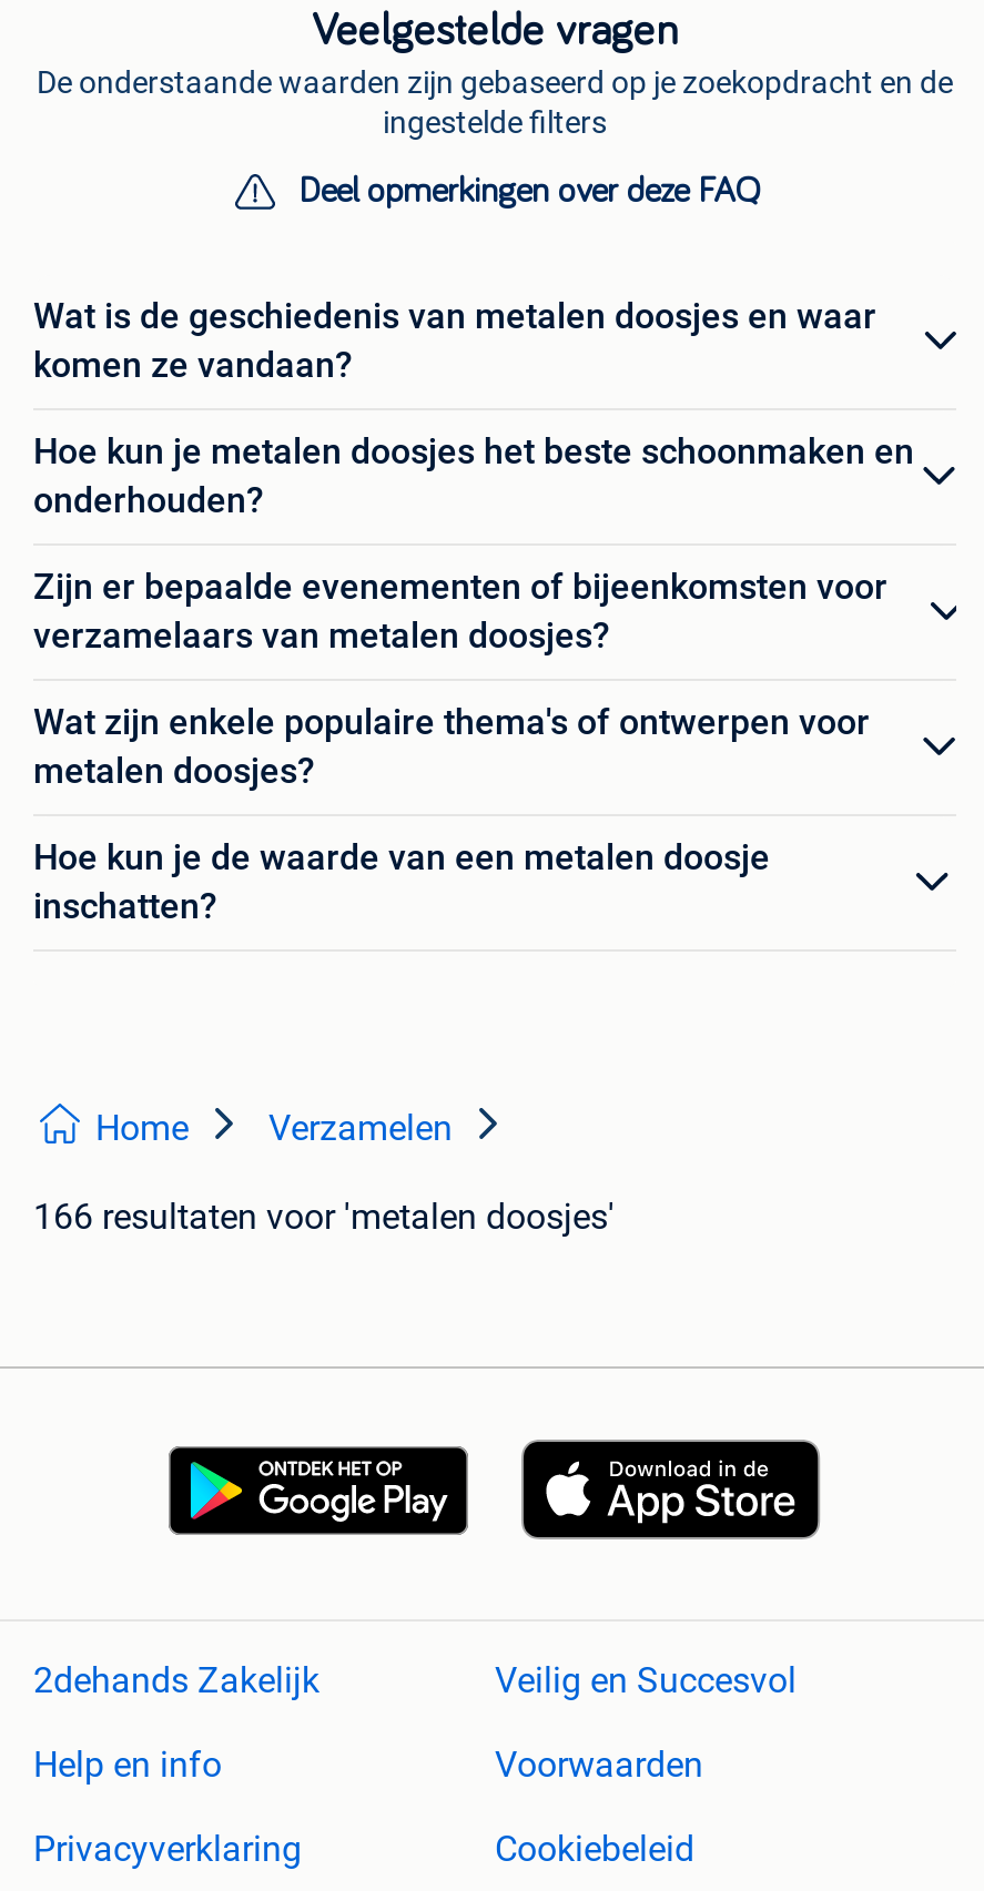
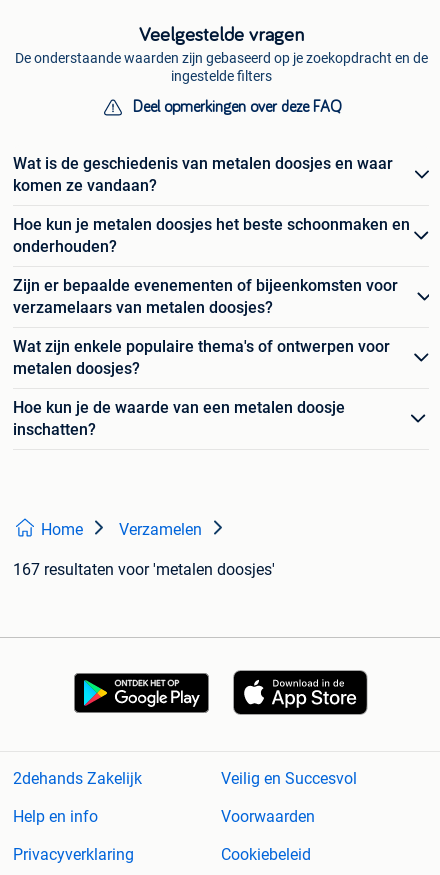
[33,1196,615,1238] 166 resultaten voor 'metalen doosjes' -> [13,560,275,579] 167 resultaten voor 'metalen doosjes'

